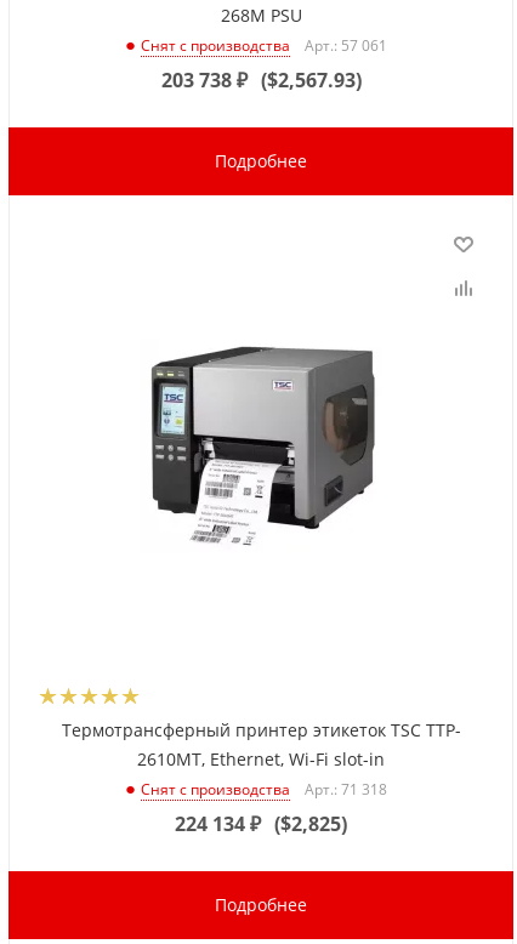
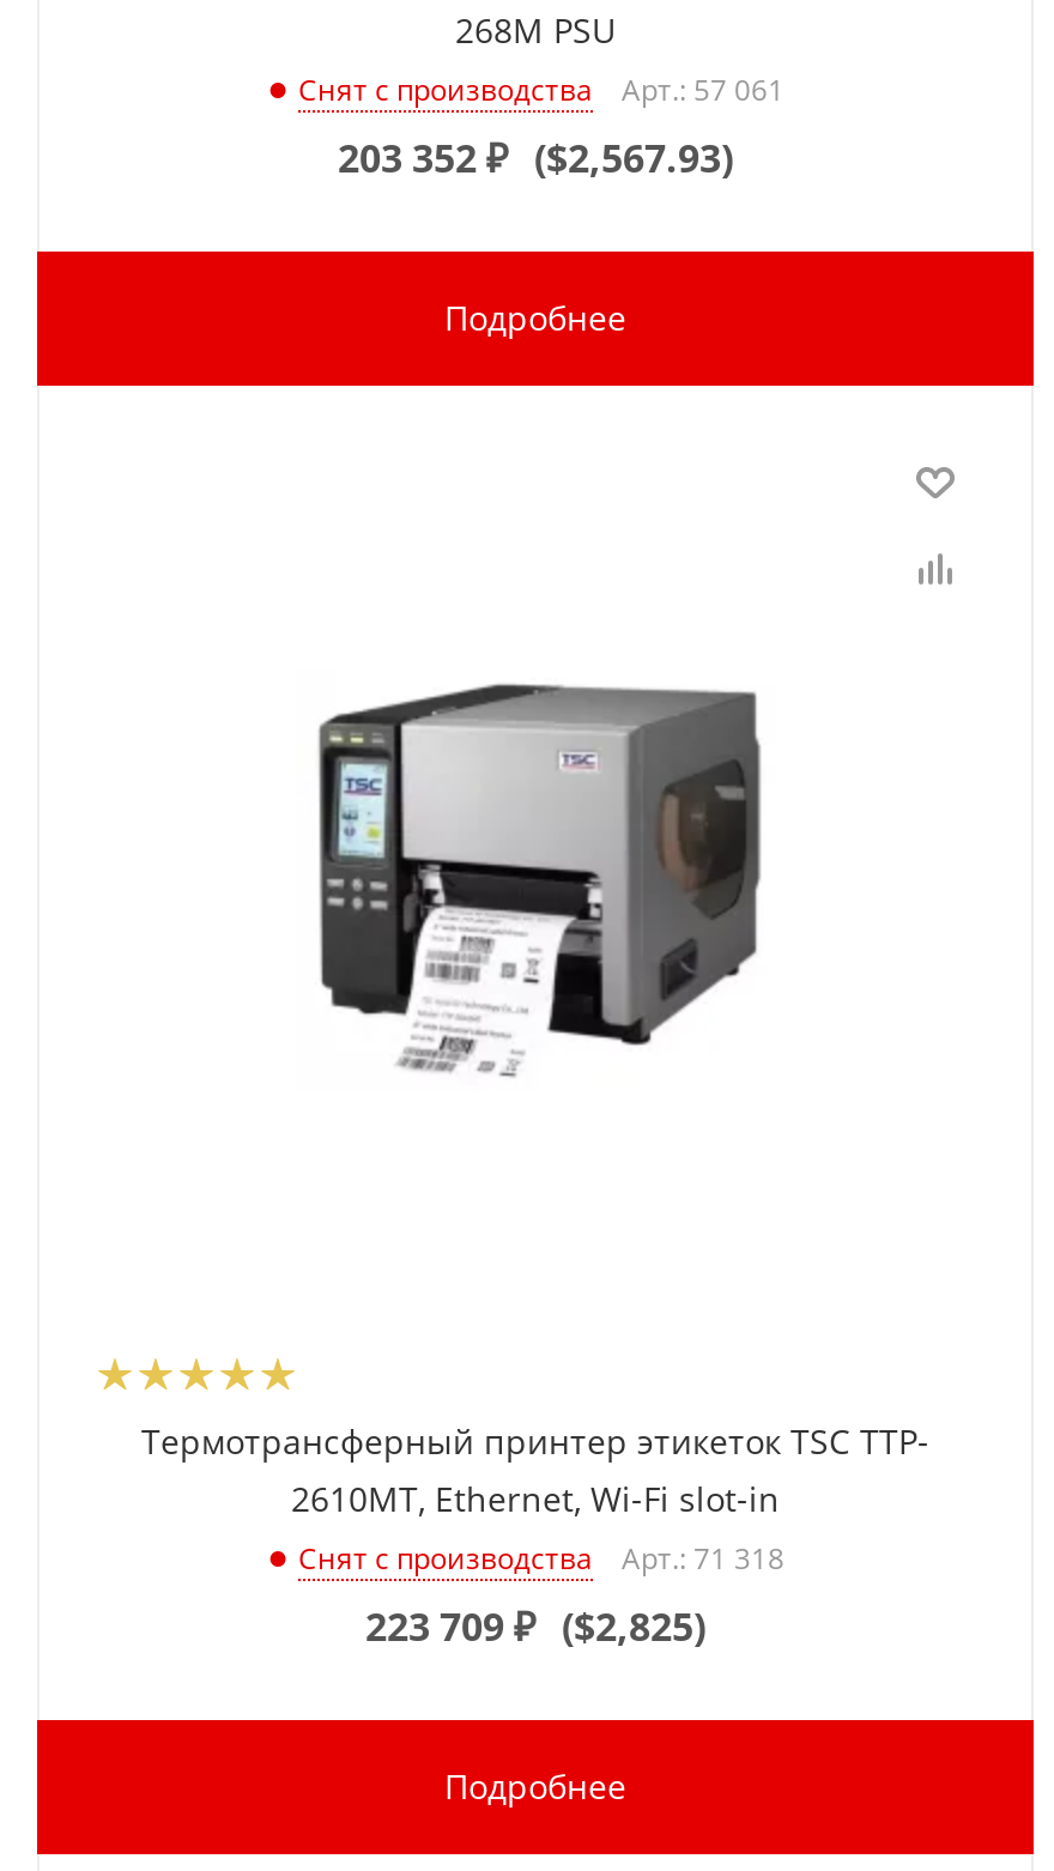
[161,66,361,93] 203 738 ₽ ($2,567.93) -> [338,131,733,184] 203 352 ₽ ($2,567.93)
[175,810,347,837] 224 134 ₽ ($2,825) -> [365,1600,705,1652] 223 709 ₽ ($2,825)

